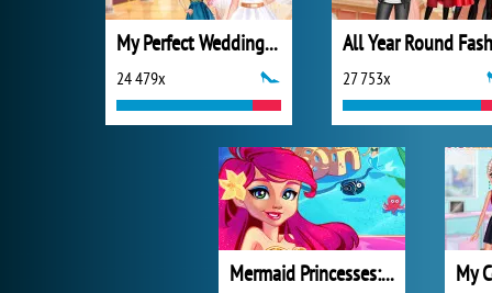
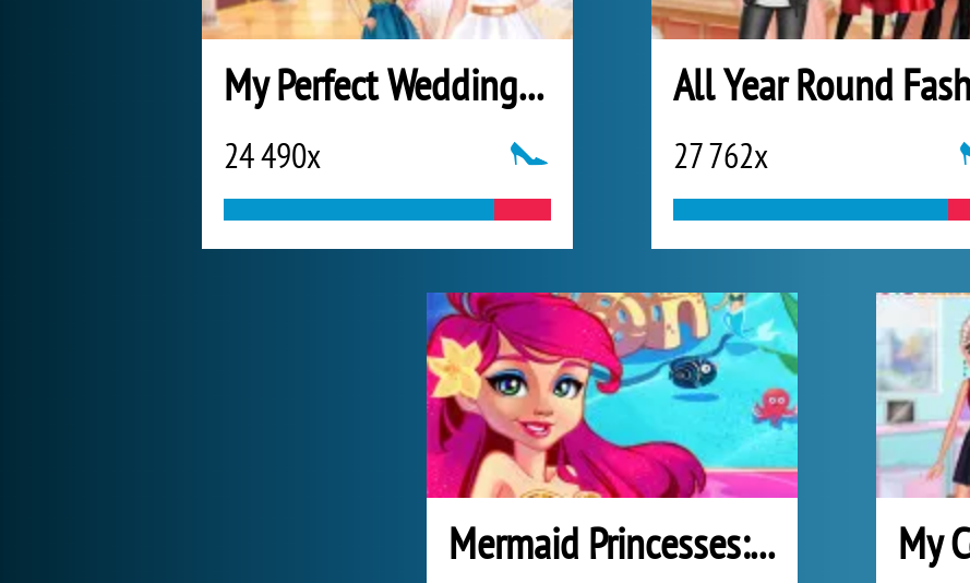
[116,67,391,89] 24 479x | 27 753x -> [224,133,769,177] 24 490x | 27 762x

